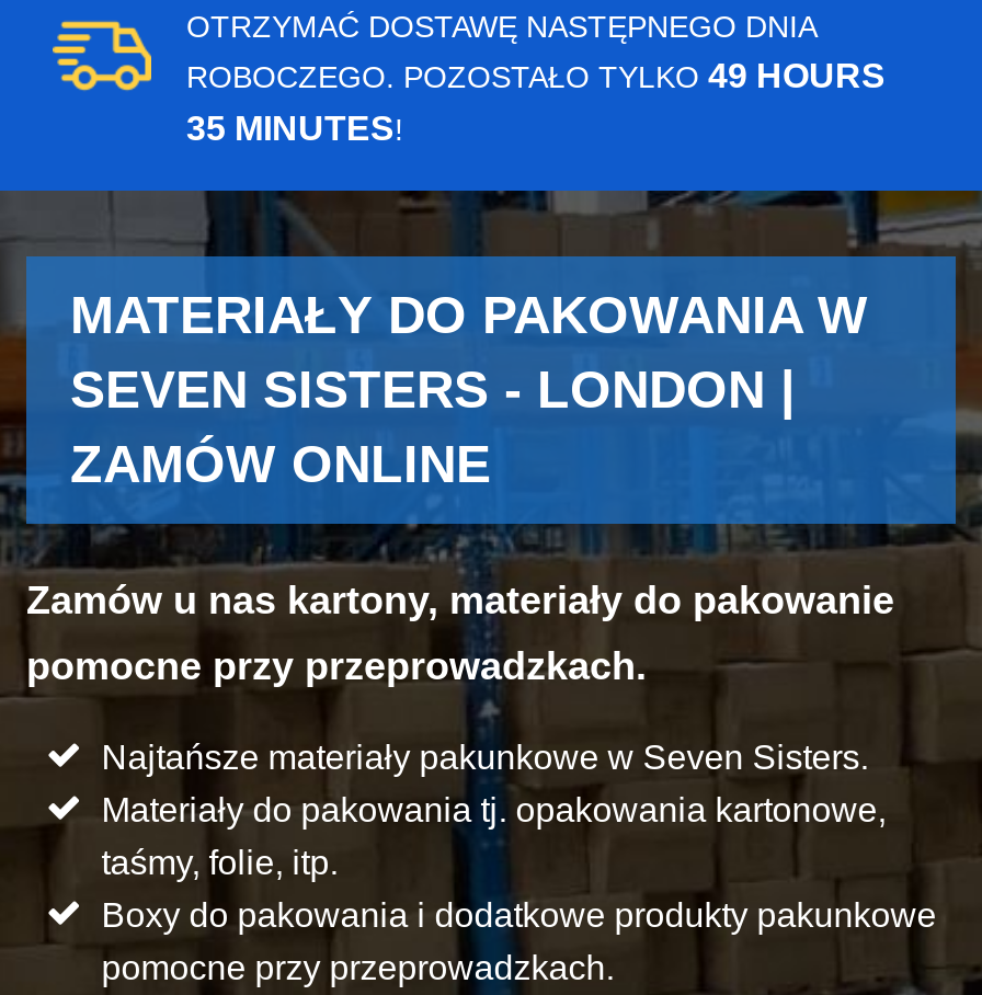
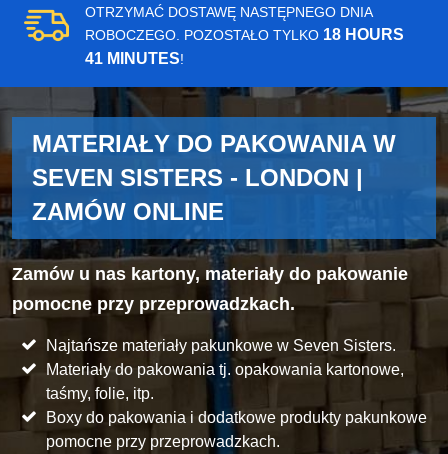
[186,57,886,94] ROBOCZEGO. POZOSTAŁO TYLKO 49 HOURS -> [85,26,404,43] ROBOCZEGO. POZOSTAŁO TYLKO 18 HOURS
[186,110,403,147] 35 MINUTES! -> [85,50,184,67] 41 MINUTES!

